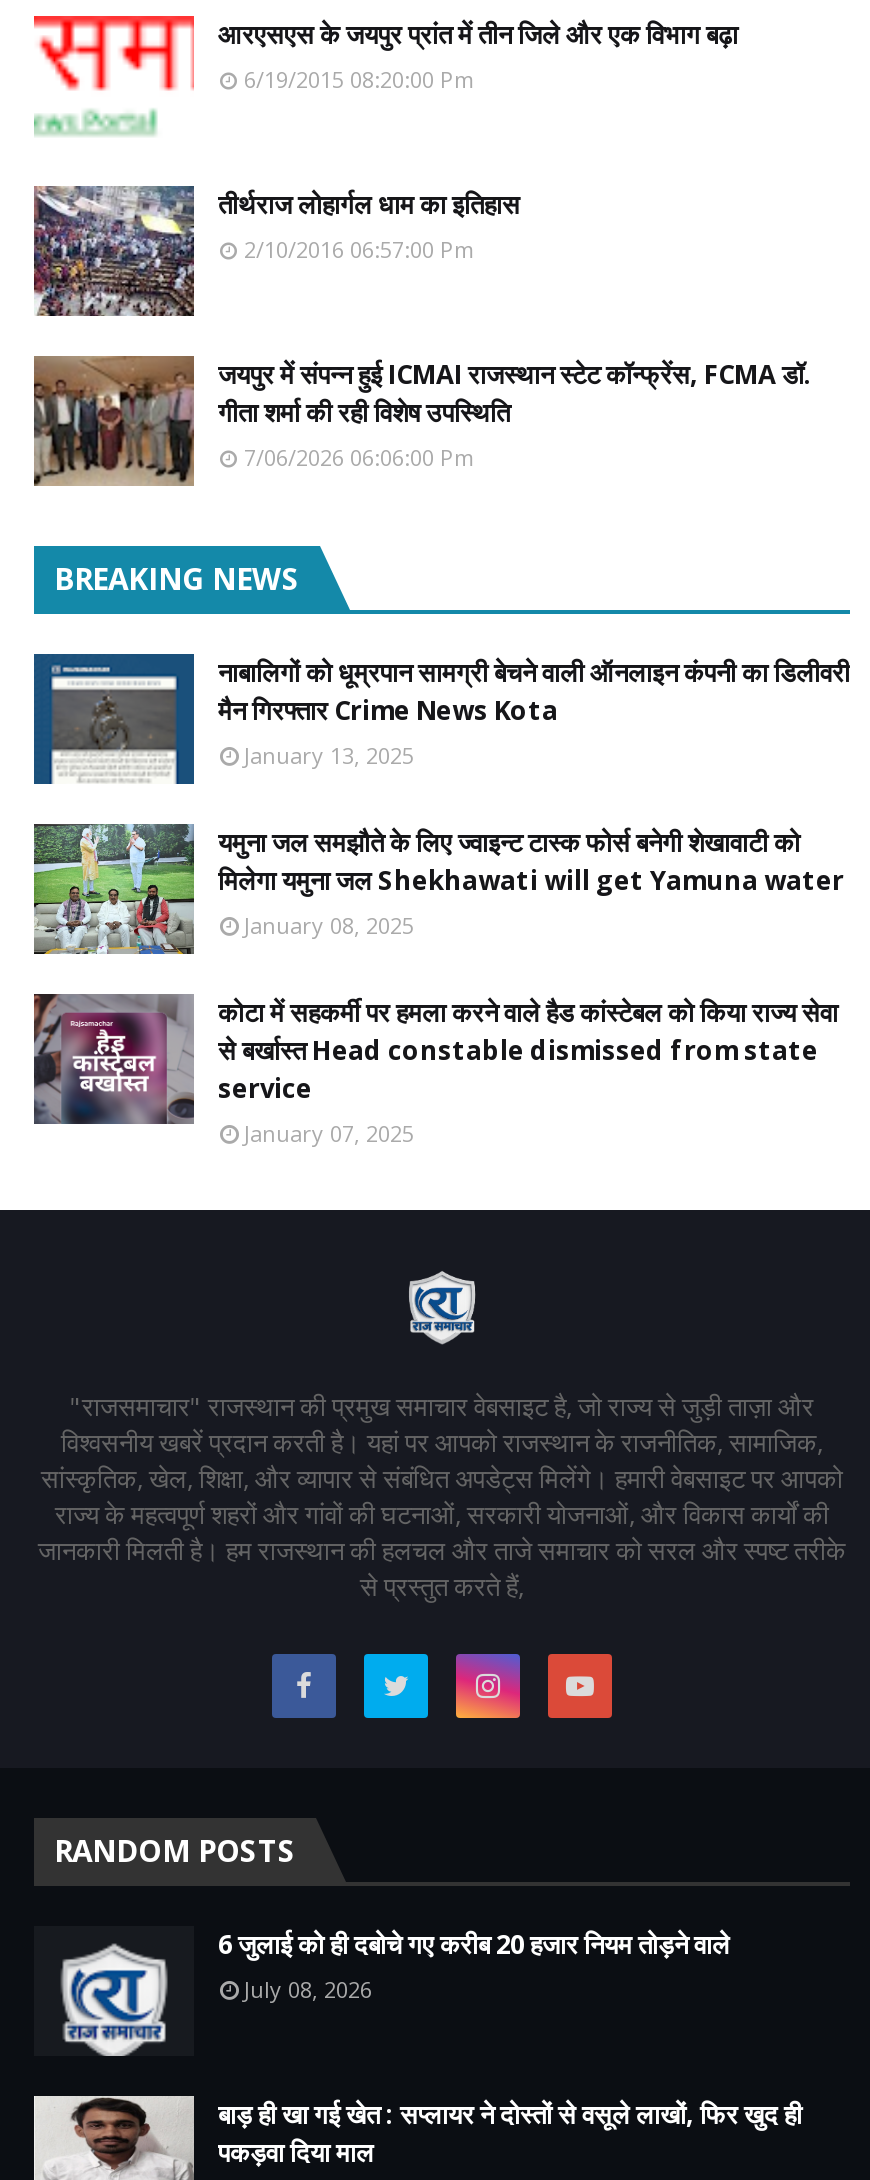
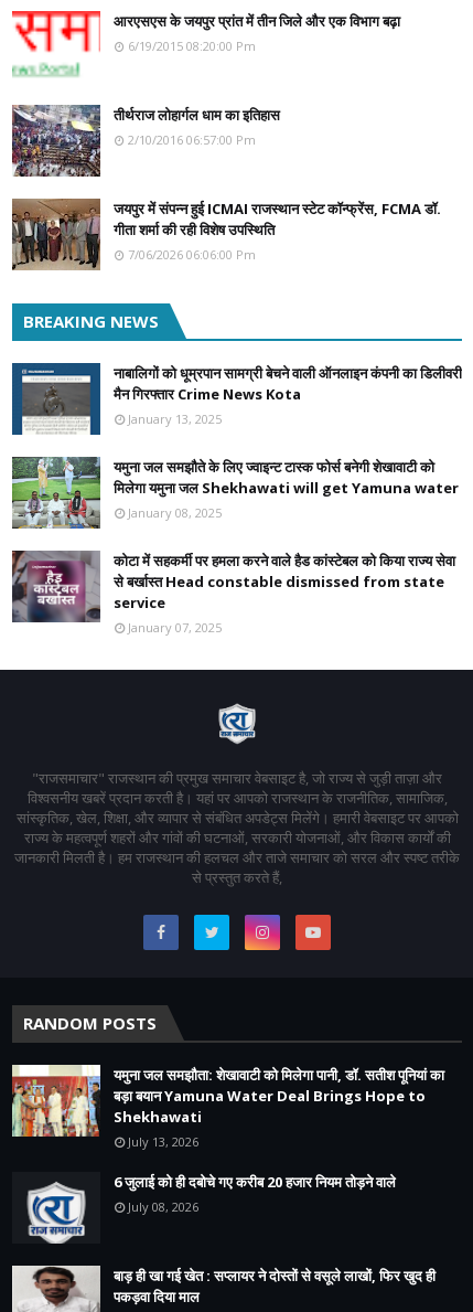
none -> [11,1064,444,1150] [image] | यमुना जल समझौता: शेखावाटी को मिलेगा पानी, डॉ. सतीश पूनियां का | बड़ा बयान Yamuna Water Deal Brings Hope to | Shekhawati | July 13, 2026

